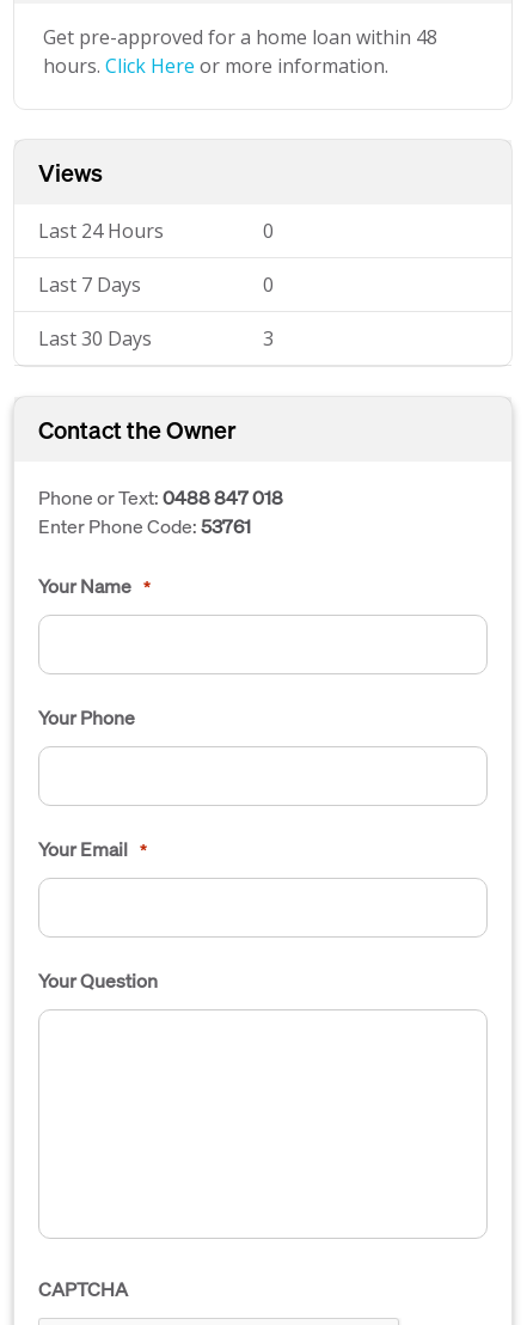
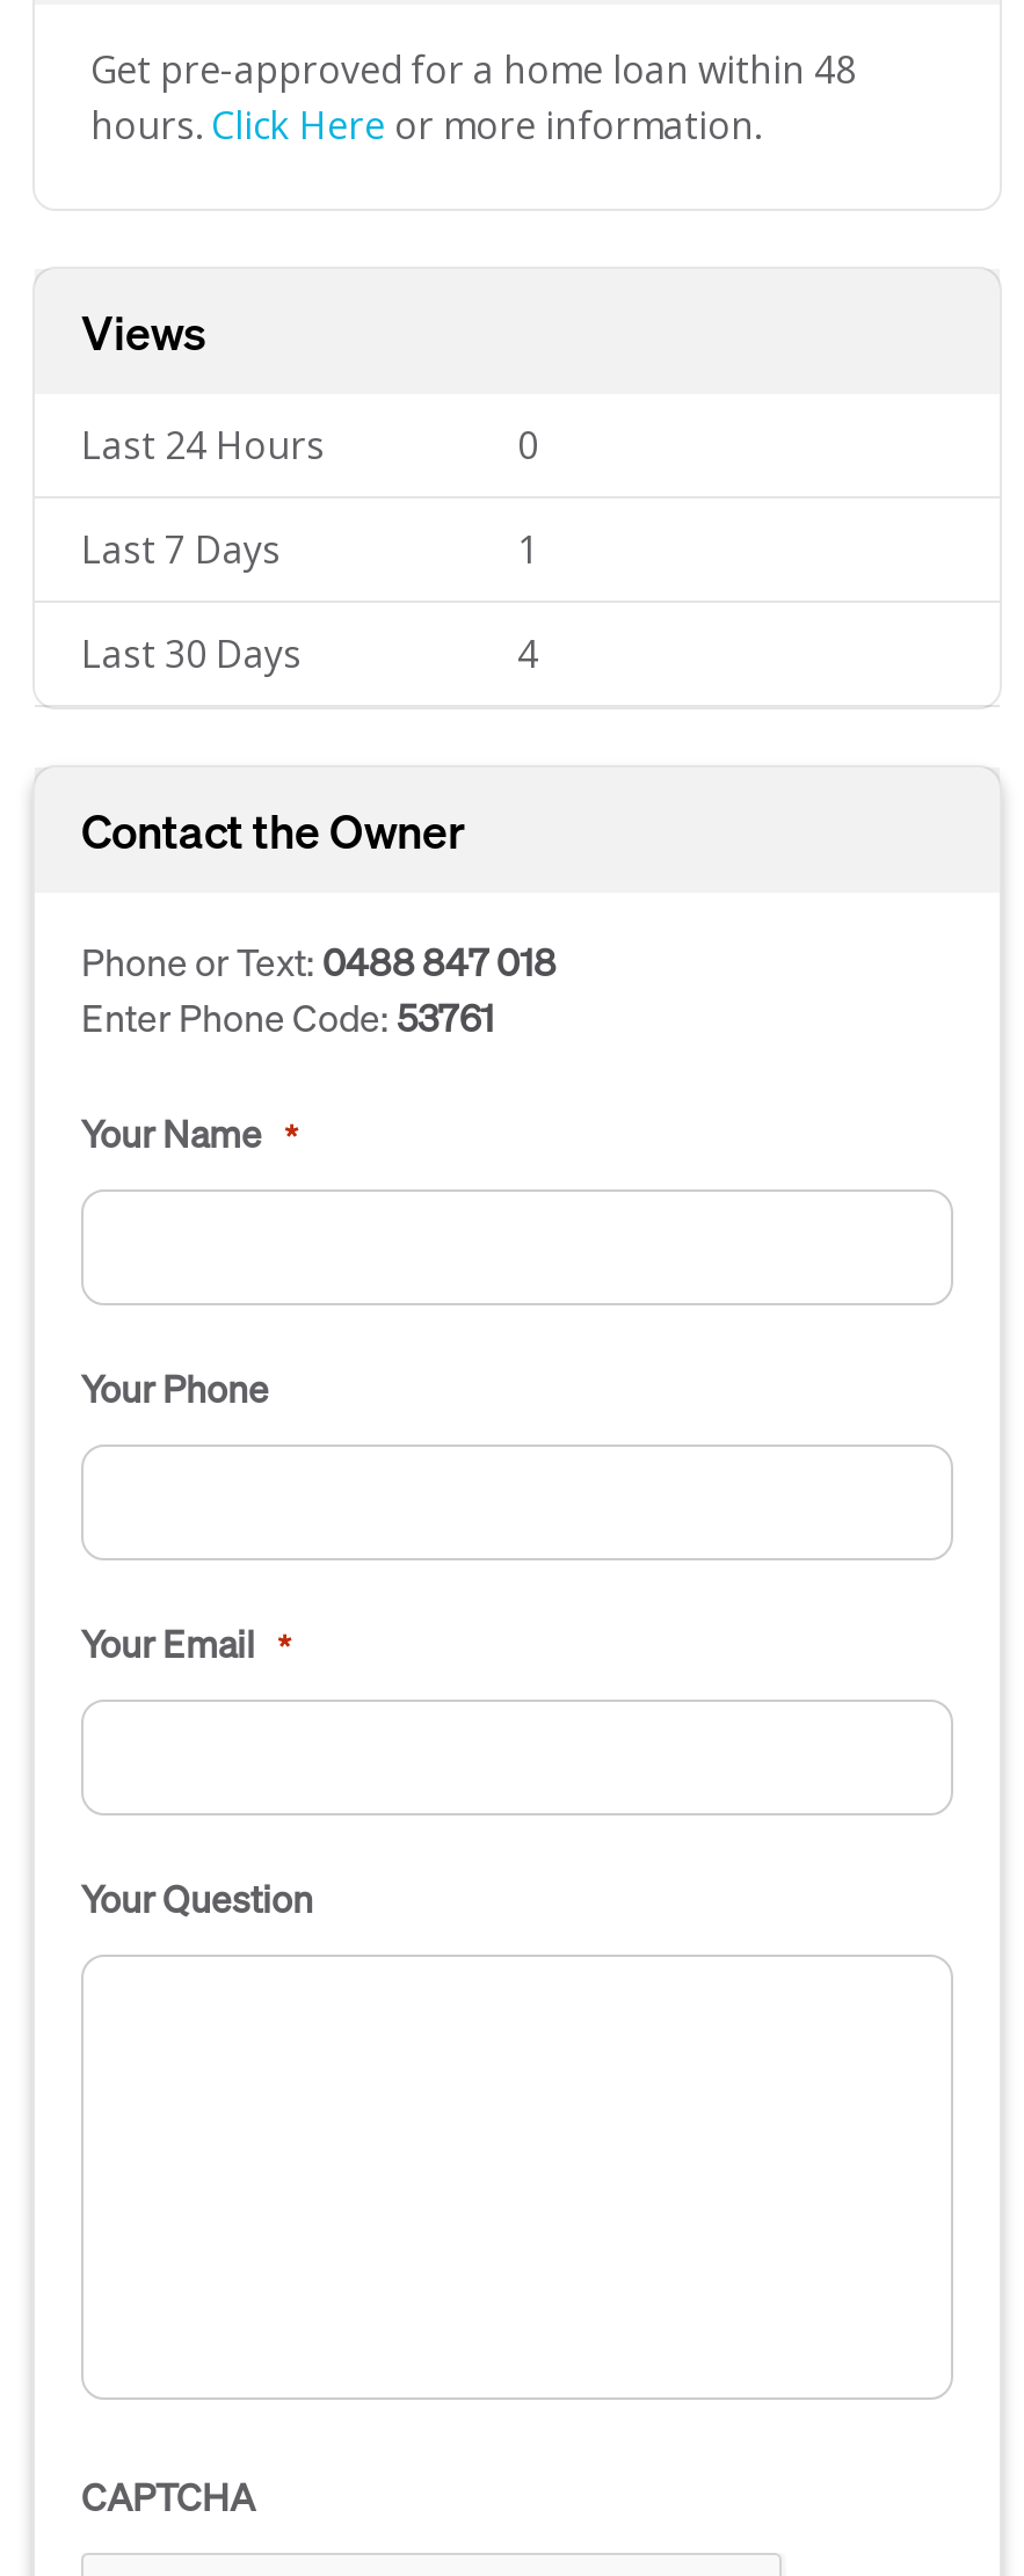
[263,271,274,298] 0 -> [517,524,538,575] 1
[263,325,274,352] 3 -> [517,628,538,679] 4

